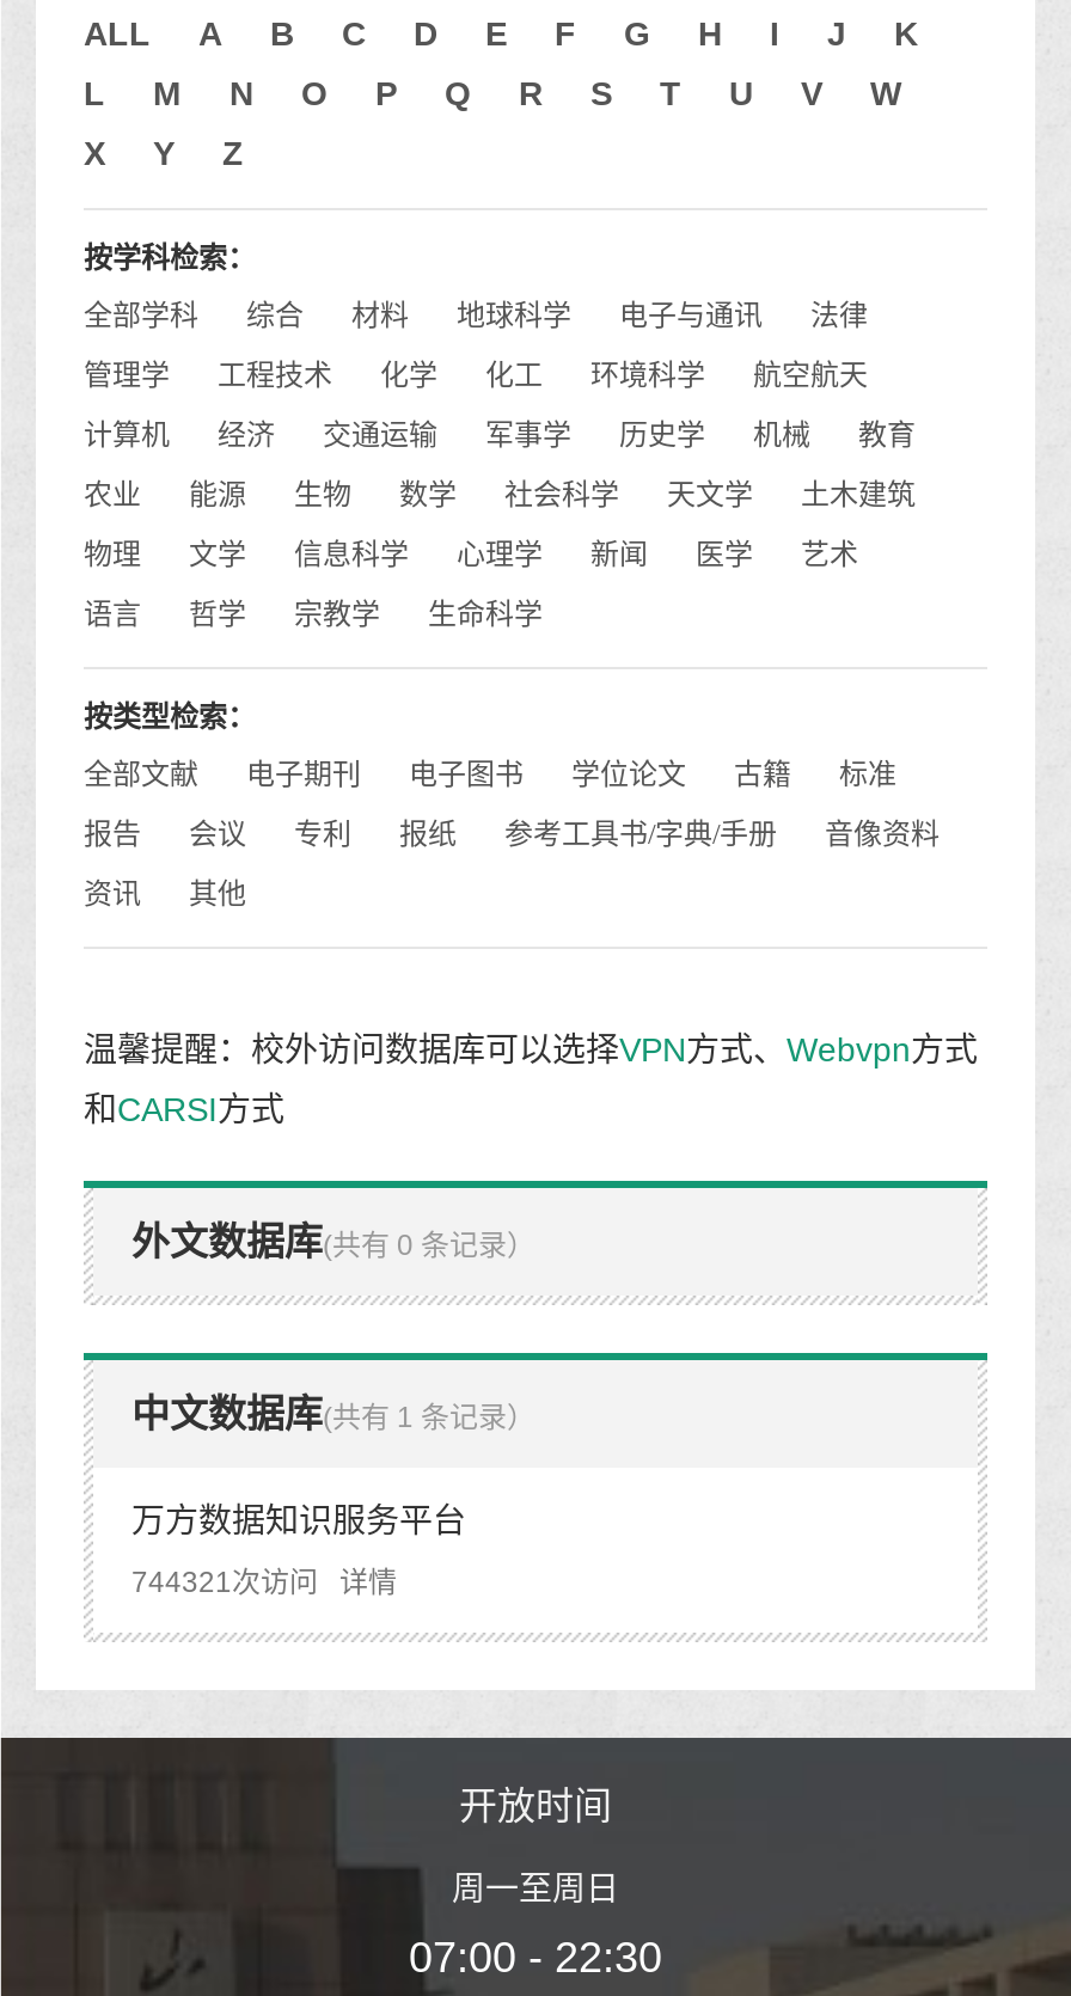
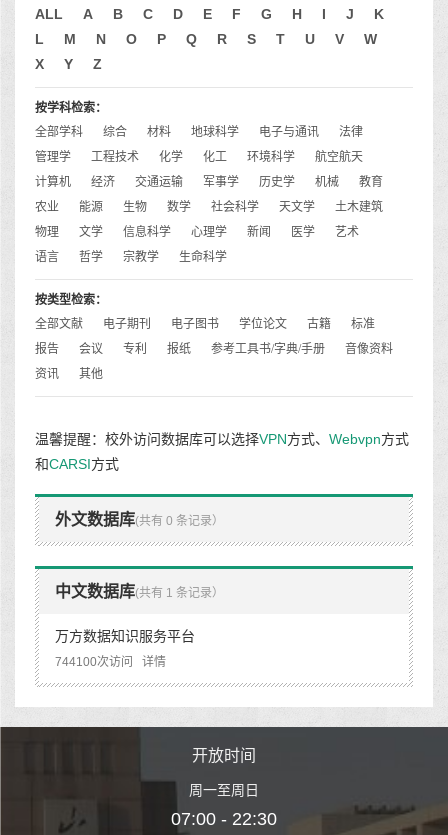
[131,1565,397,1599] 744321次访问 详情 -> [55,655,166,669] 744100次访问 详情

